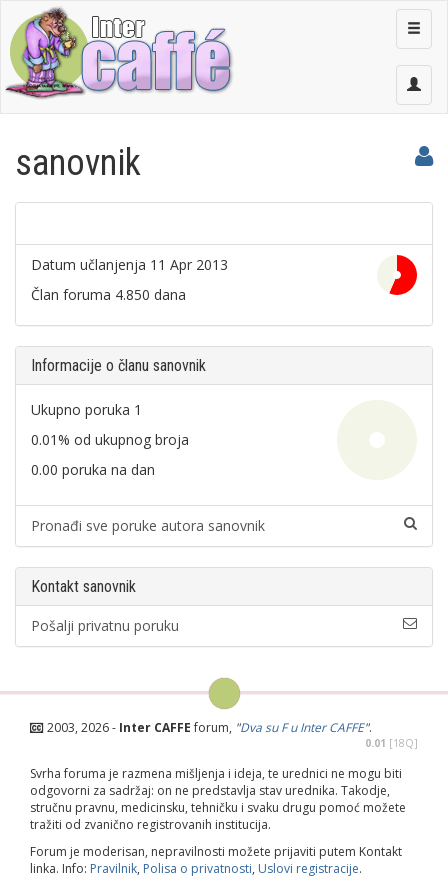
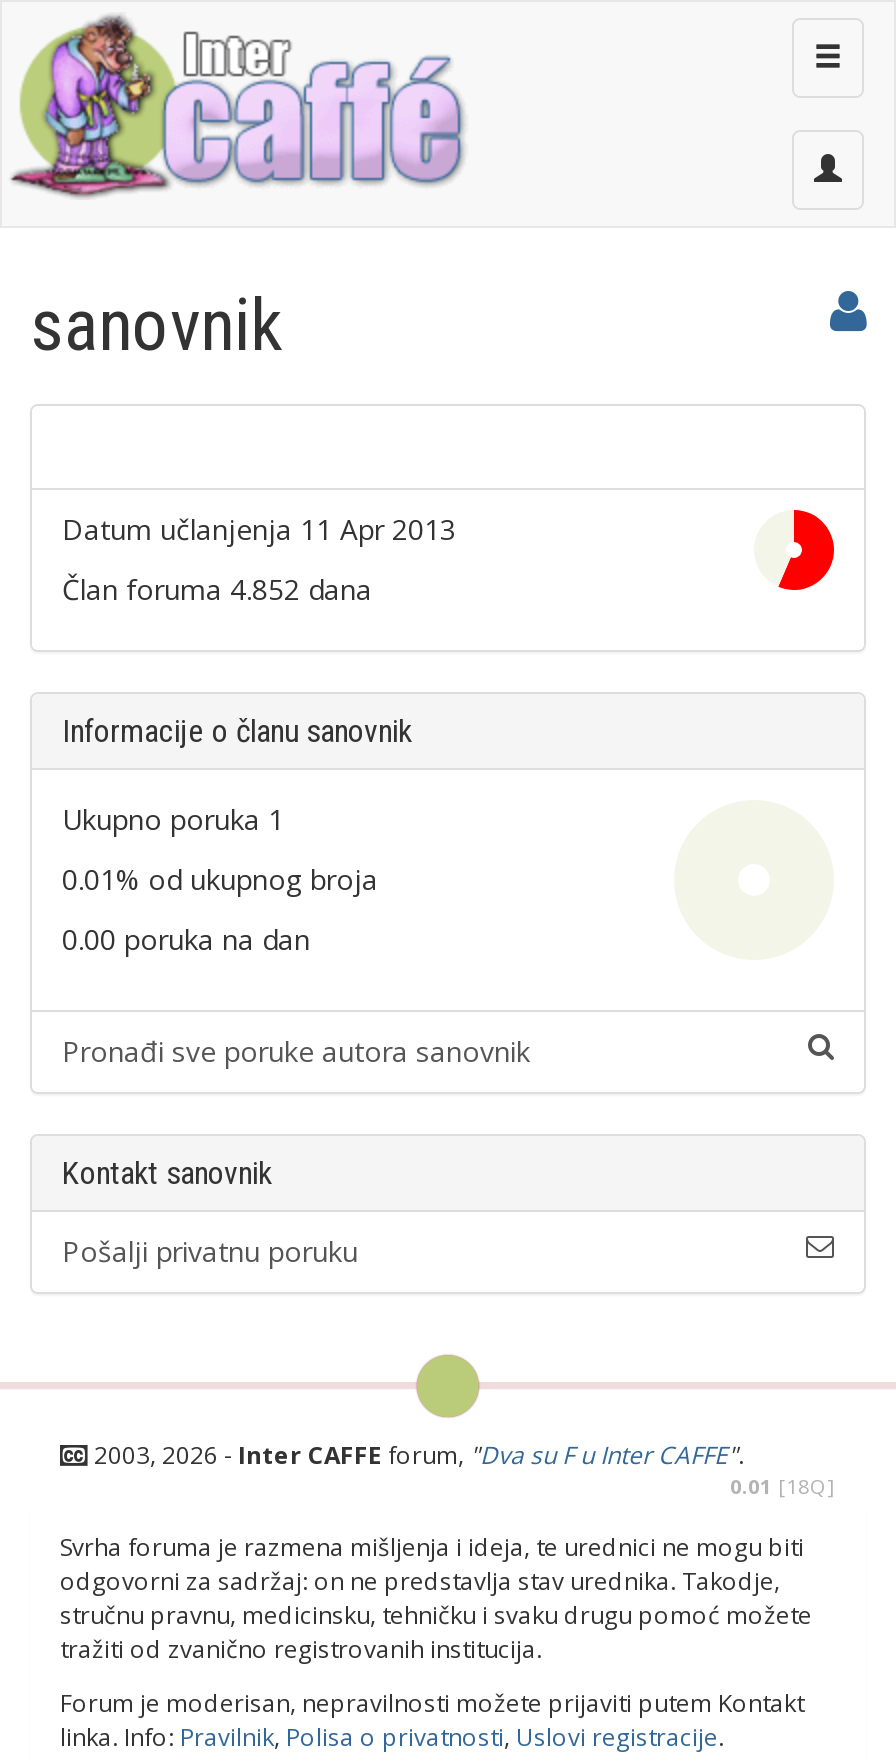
[31,285,186,304] Član foruma 4.850 dana -> [62,570,372,608] Član foruma 4.852 dana

